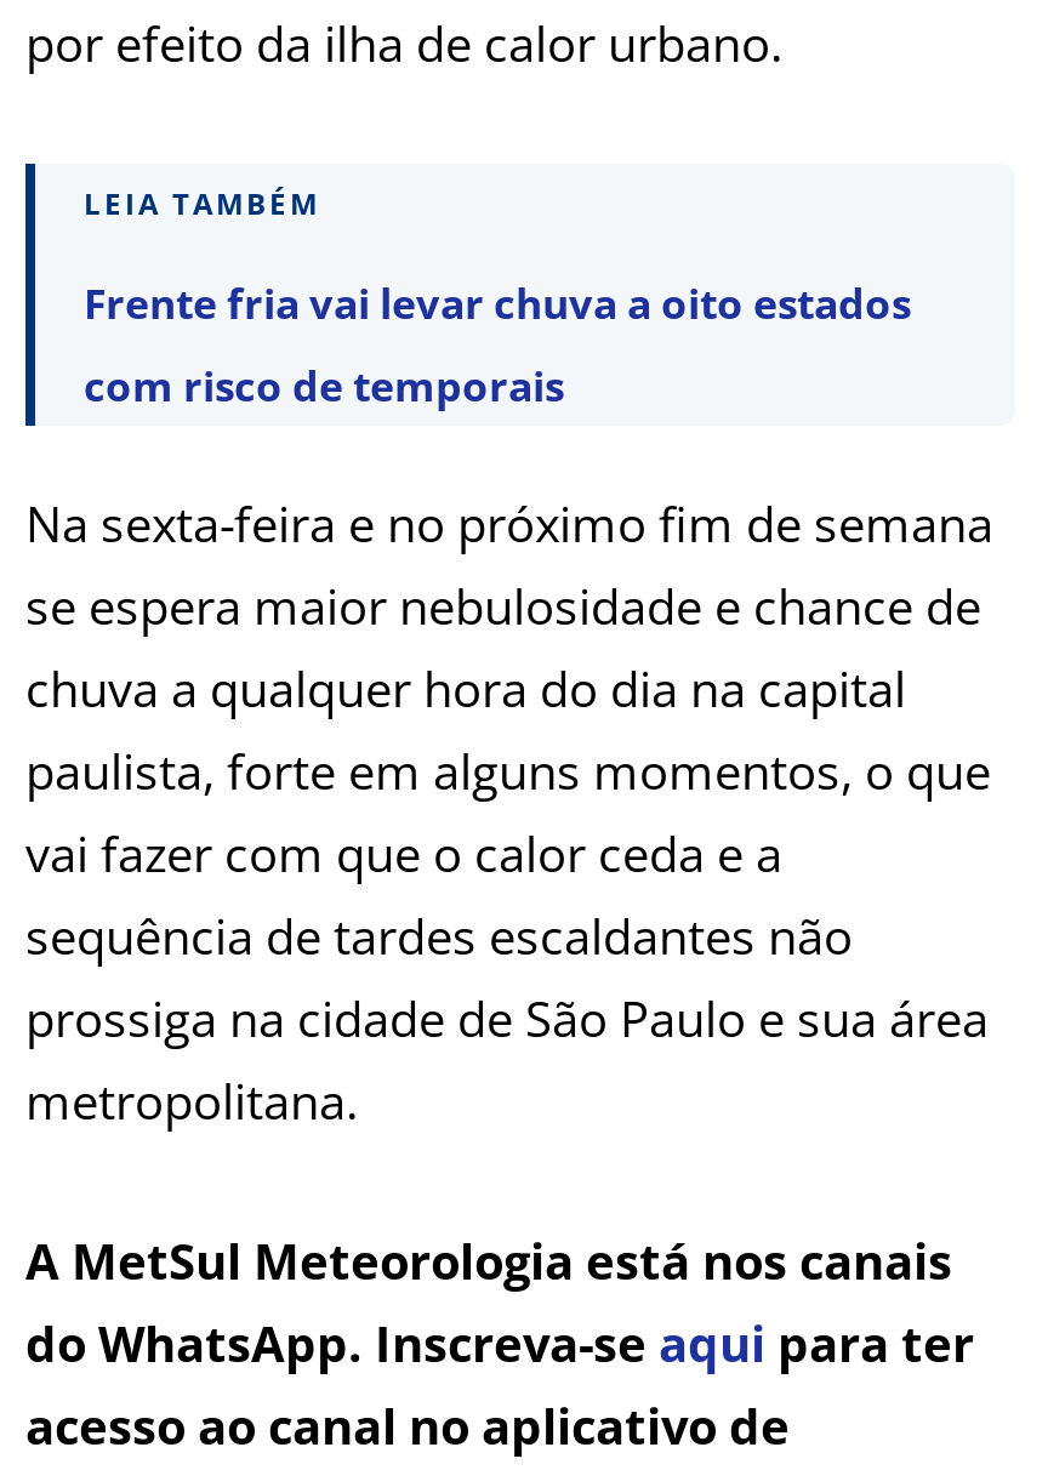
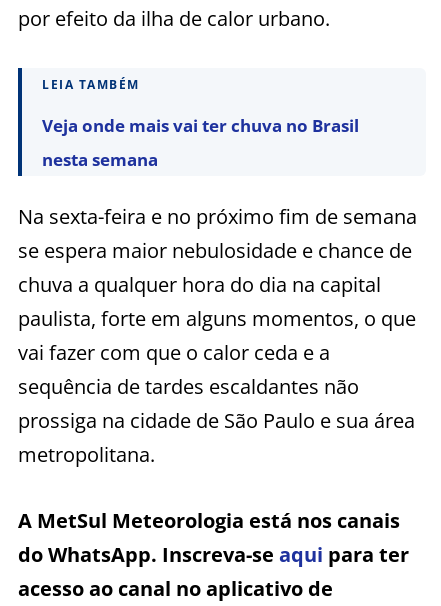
[84,276,911,331] Frente fria vai levar chuva a oito estados -> [42,114,359,137] Veja onde mais vai ter chuva no Brasil
[84,358,564,414] com risco de temporais -> [42,148,158,171] nesta semana

